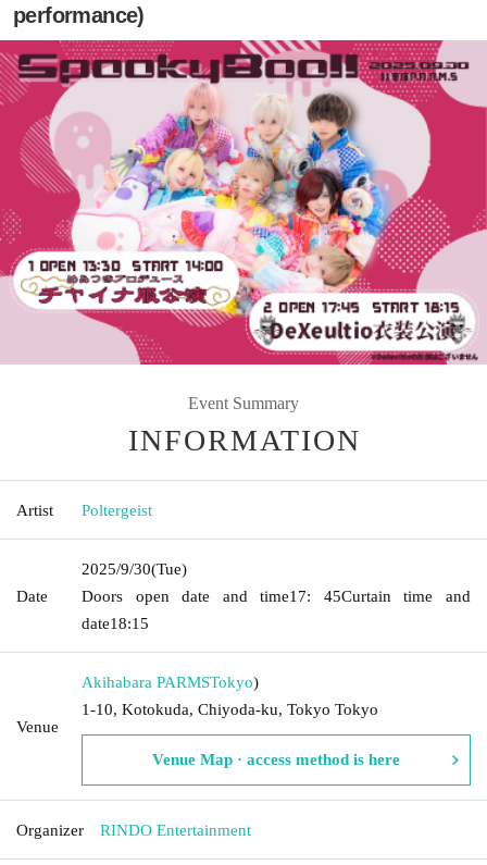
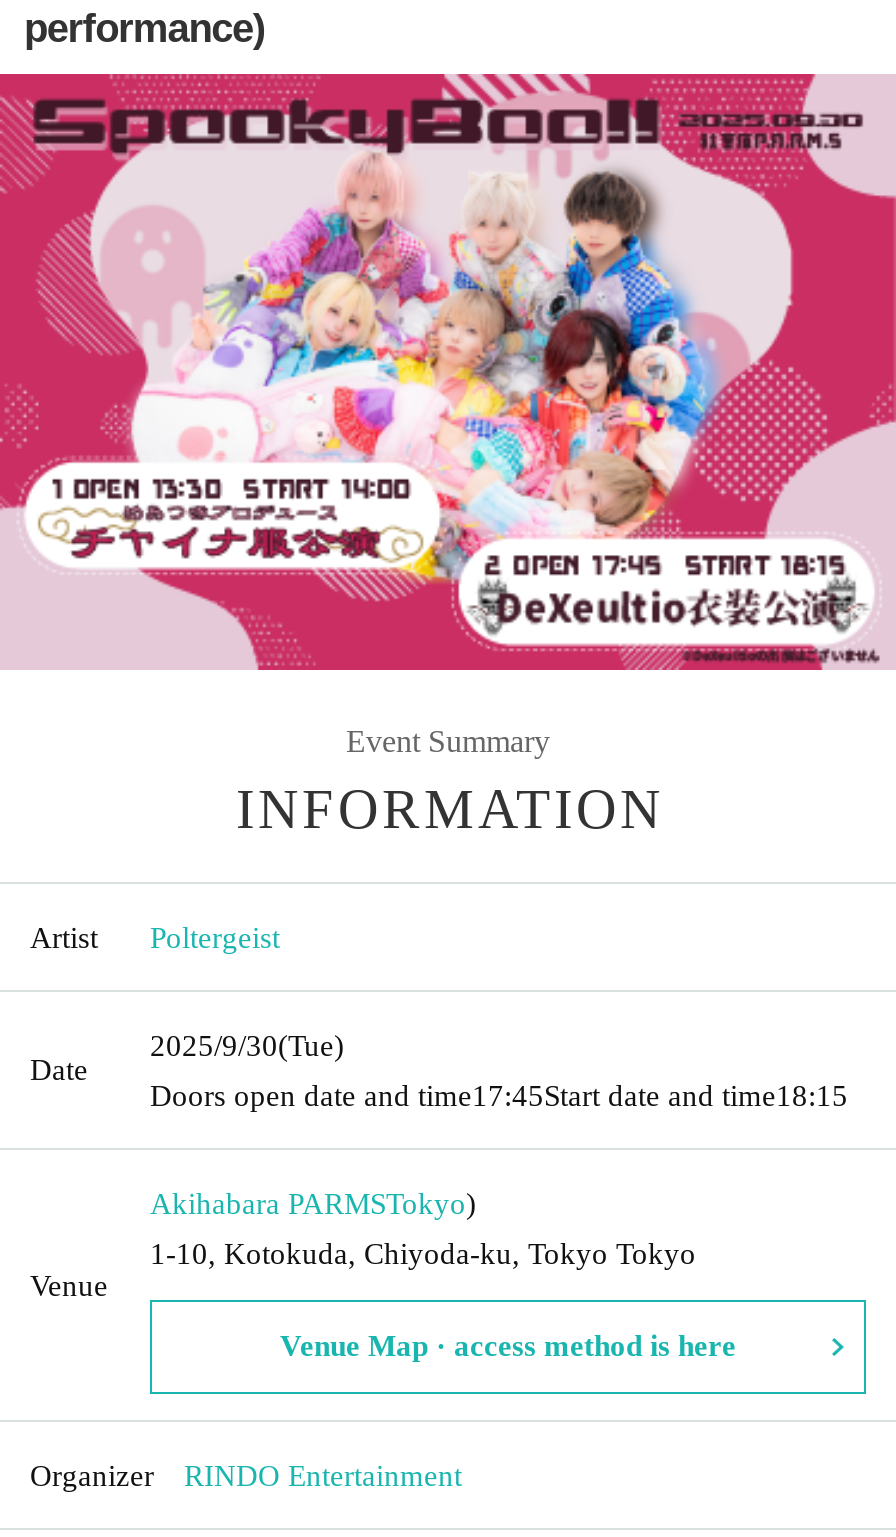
[82,587,471,632] Doors open date and time 17: 45Curtain time and | date 18:15 -> [150,1079,848,1111] Doors open date and time17:45Start date and time18:15

